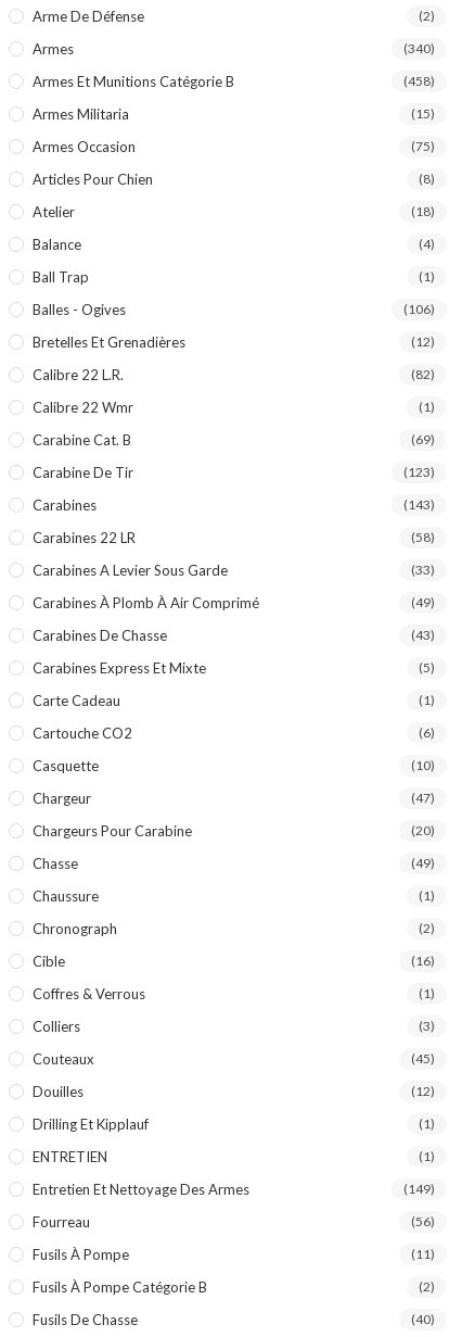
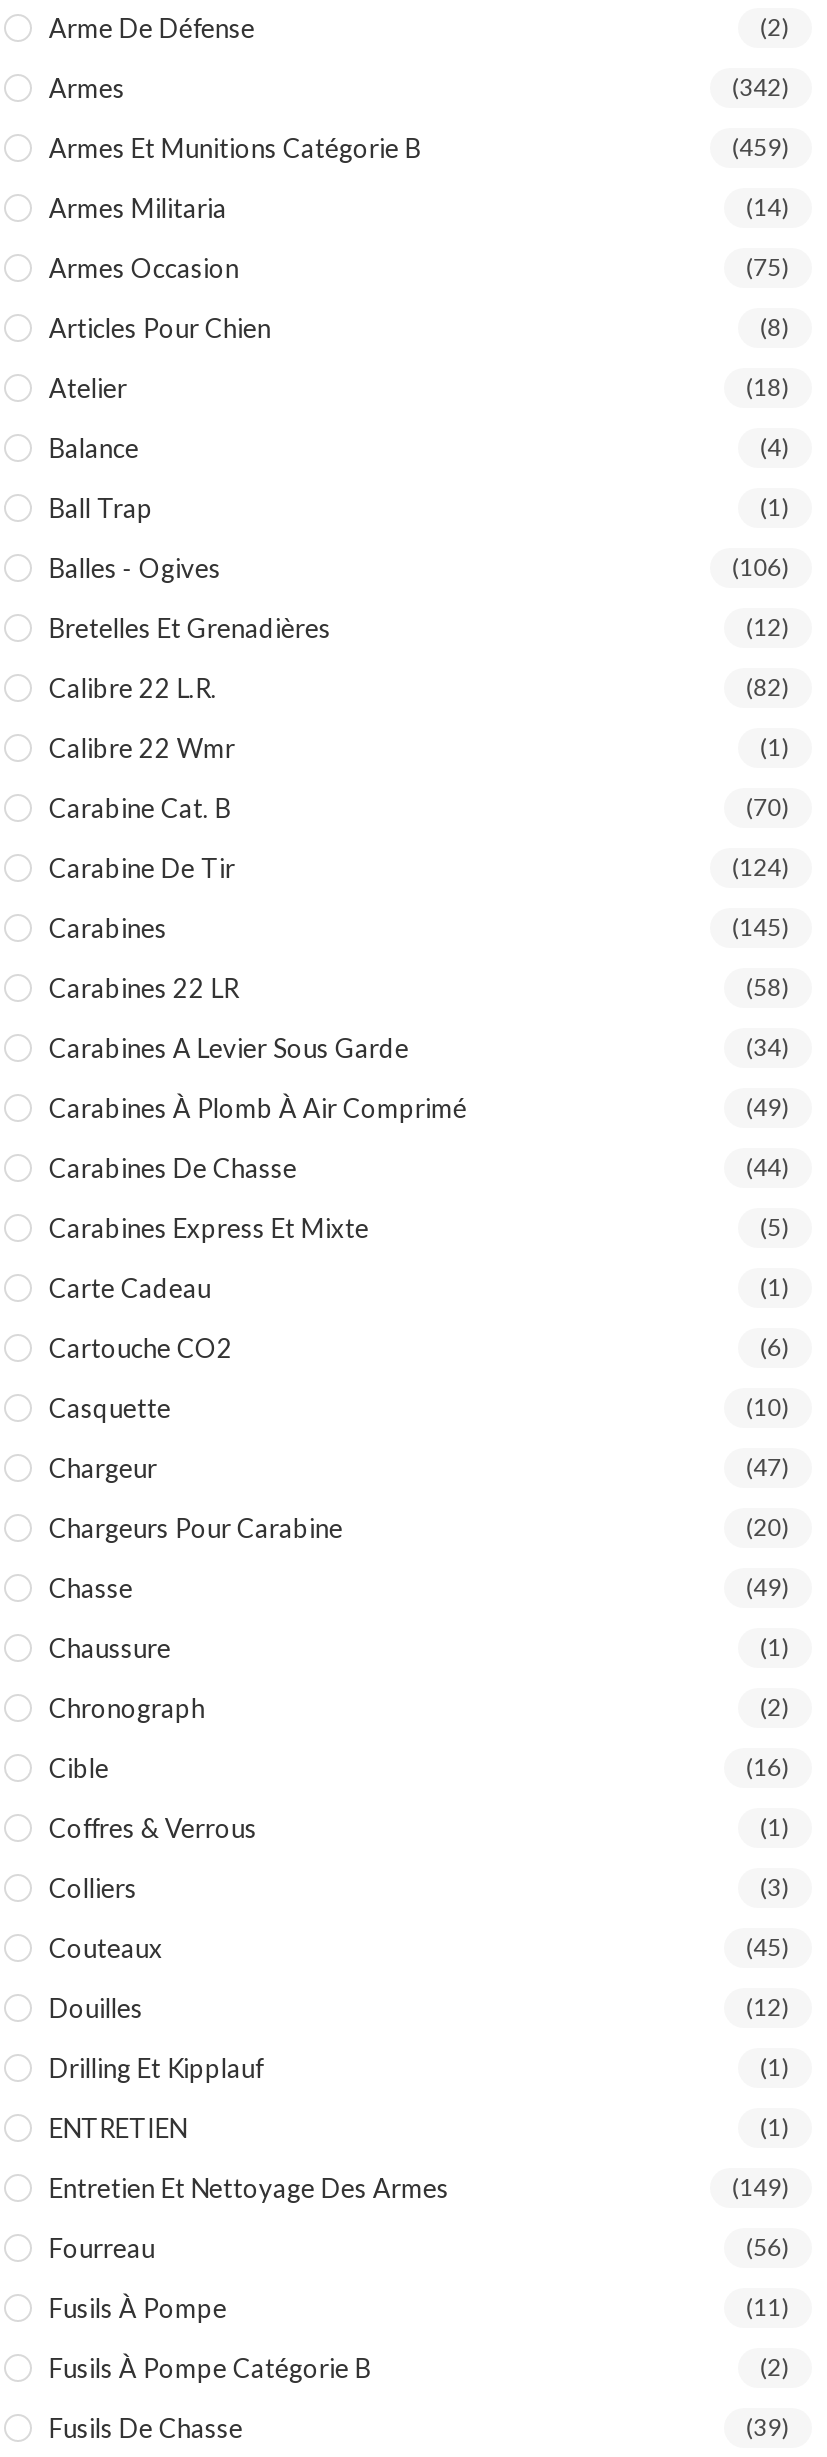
[403,41,434,57] (340) -> [731,73,789,103] (342)
[403,73,434,89] (458) -> [731,133,789,163] (459)
[411,106,434,122] (15) -> [745,193,789,223] (14)
[411,432,434,448] (69) -> [745,793,789,823] (70)
[403,464,434,480] (123) -> [731,853,789,883] (124)
[403,497,434,513] (143) -> [731,913,789,943] (145)
[411,562,434,578] (33) -> [745,1033,789,1063] (34)
[411,627,434,643] (43) -> [745,1153,789,1183] (44)
[411,1311,434,1328] (40) -> [745,2413,789,2443] (39)

